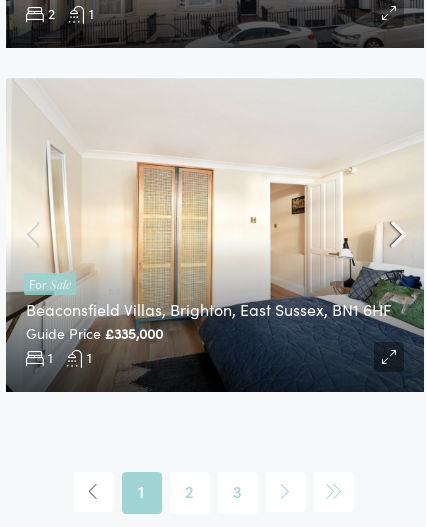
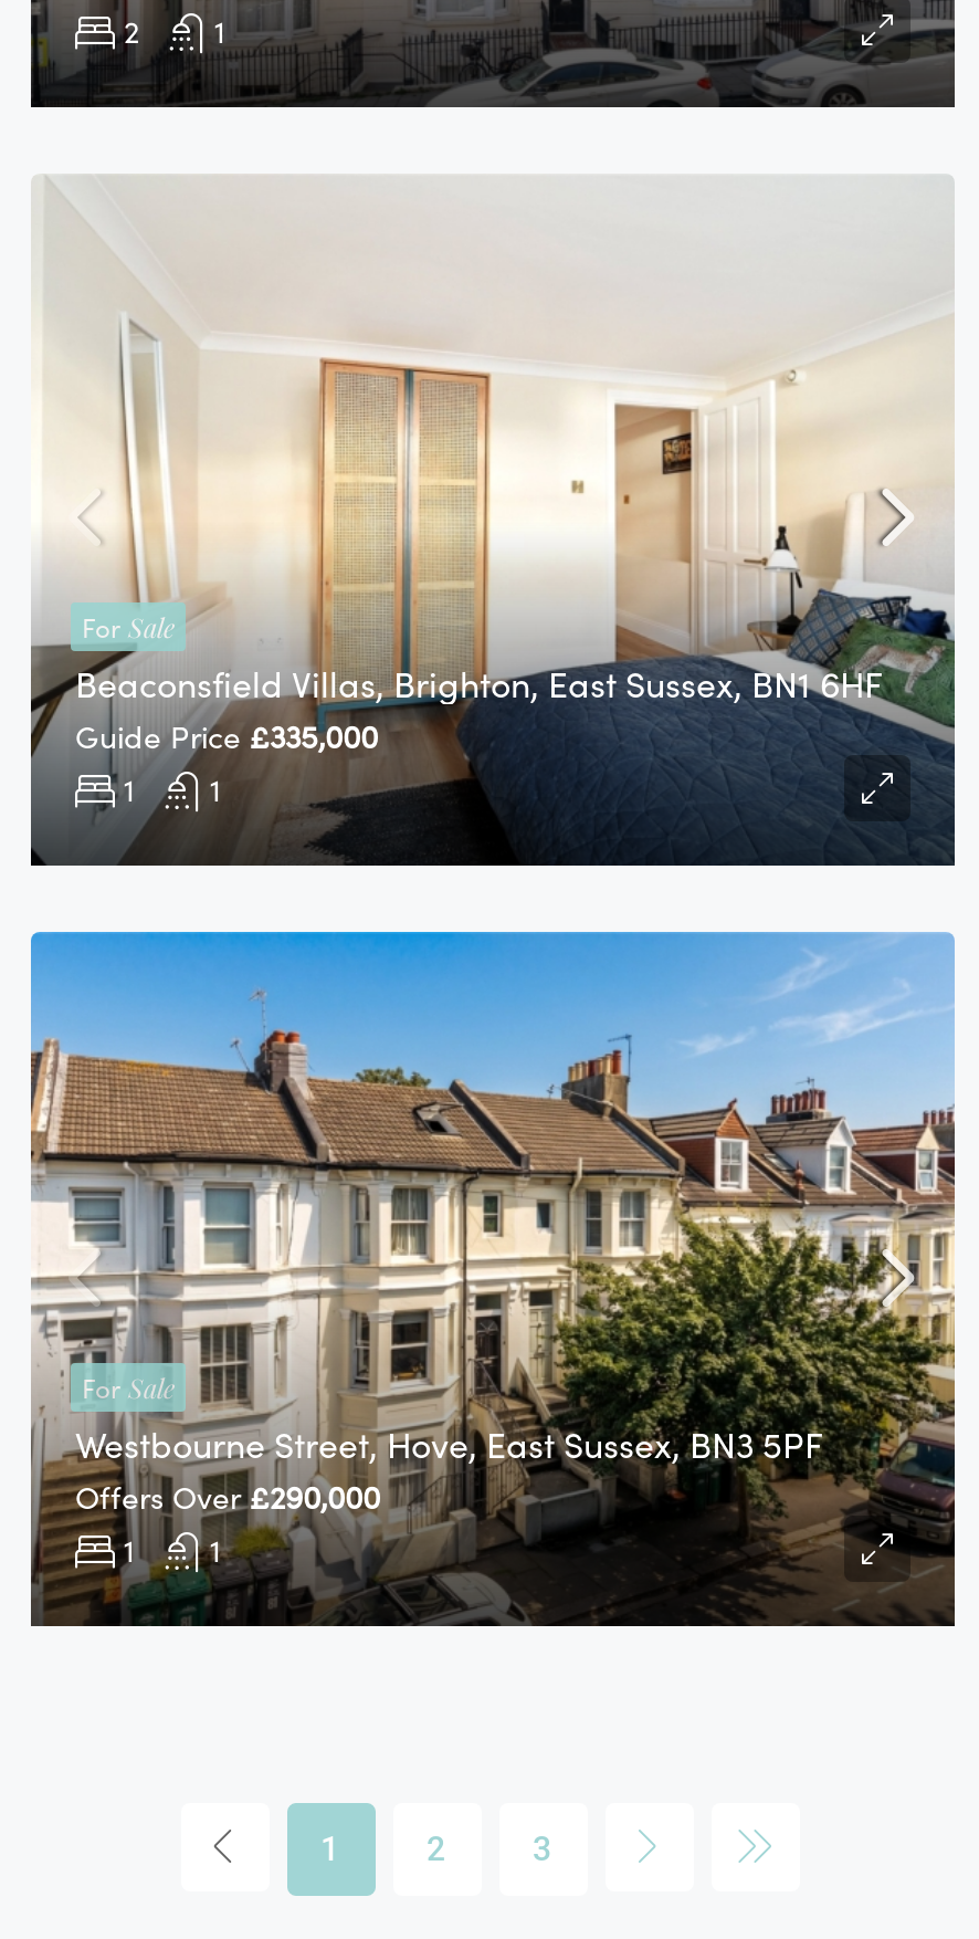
none -> [29,929,957,1625] [image] | Westbourne Street, Hove, East Sussex, BN3 5PF | 1 | 1
none -> [75,1475,380,1517] Offers Over £290,000
none -> [82,1369,175,1404] For Sale

